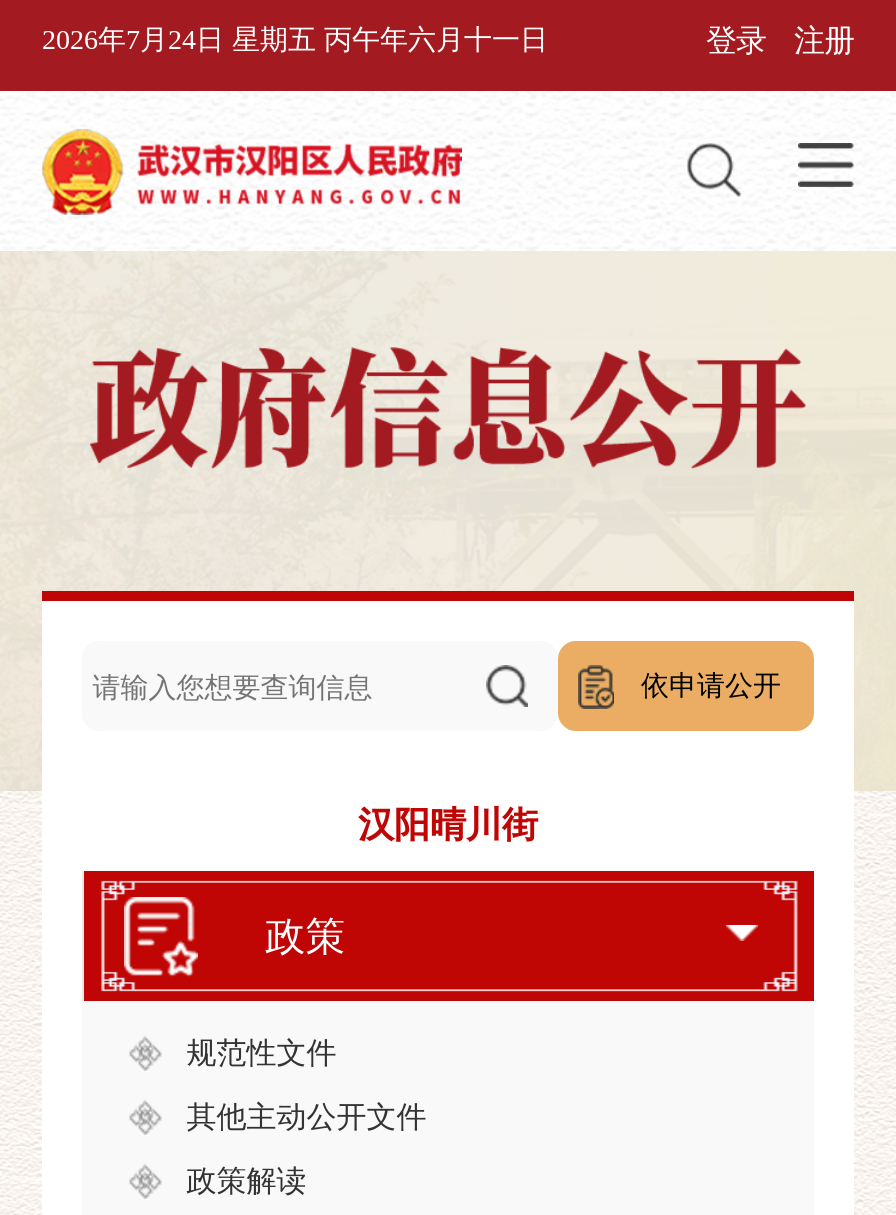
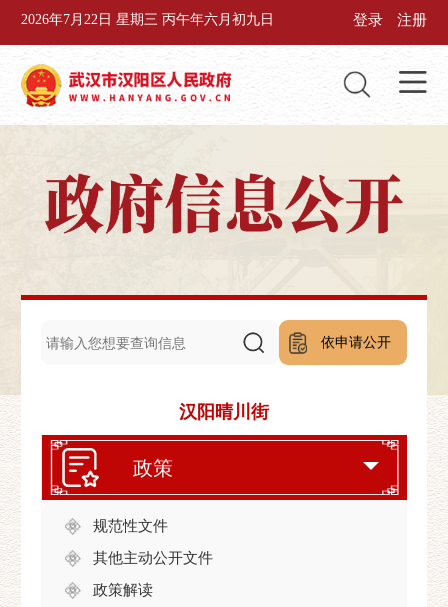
[42,25,548,55] 2026年7月24日 星期五 丙午年六月十一日 -> [21,12,274,27] 2026年7月22日 星期三 丙午年六月初九日

